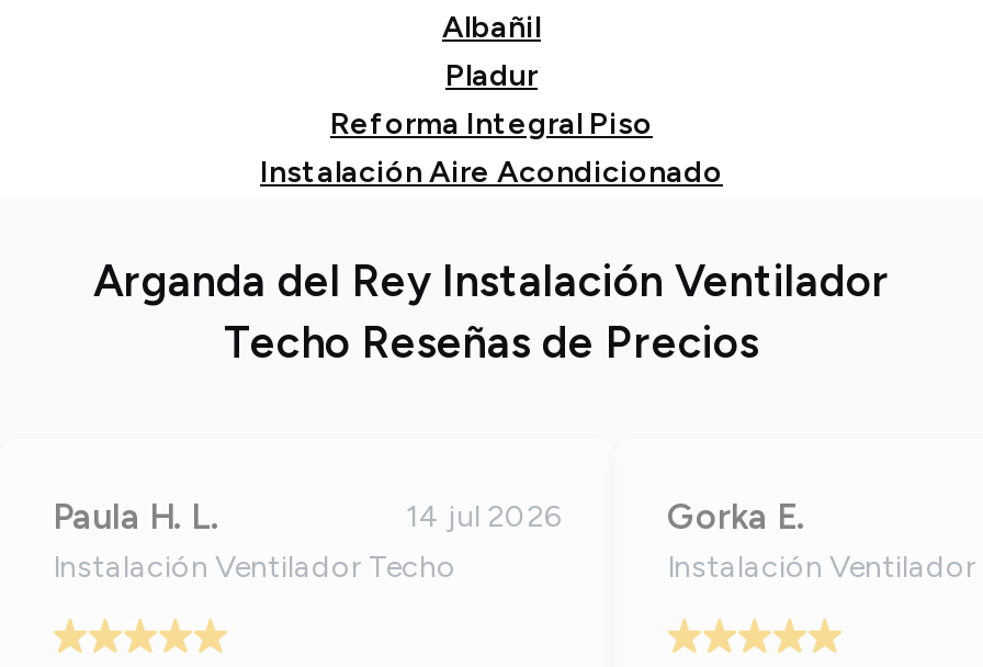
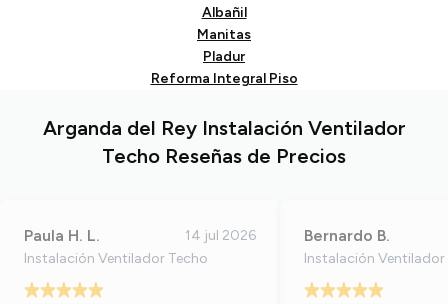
moved [330,57,653,143] -> [150,48,297,87]: Pladur | Reforma Integral Piso
none -> [197,26,251,43] Manitas
[260,154,723,191] Instalación Aire Acondicionado -> none
[667,496,805,538] Gorka E. -> [304,226,390,245] Bernardo B.

